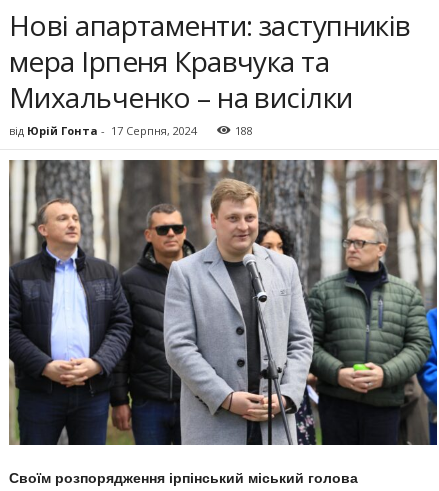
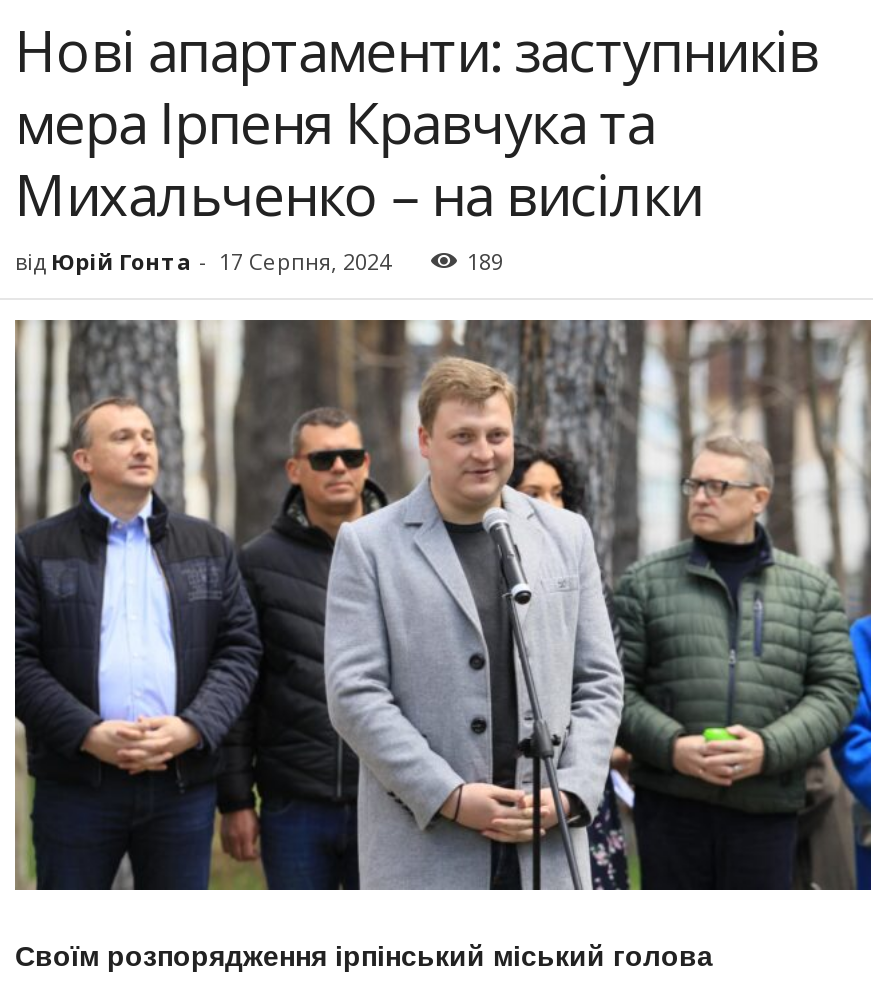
[235,123,253,138] 188 -> [467,246,503,276] 189

